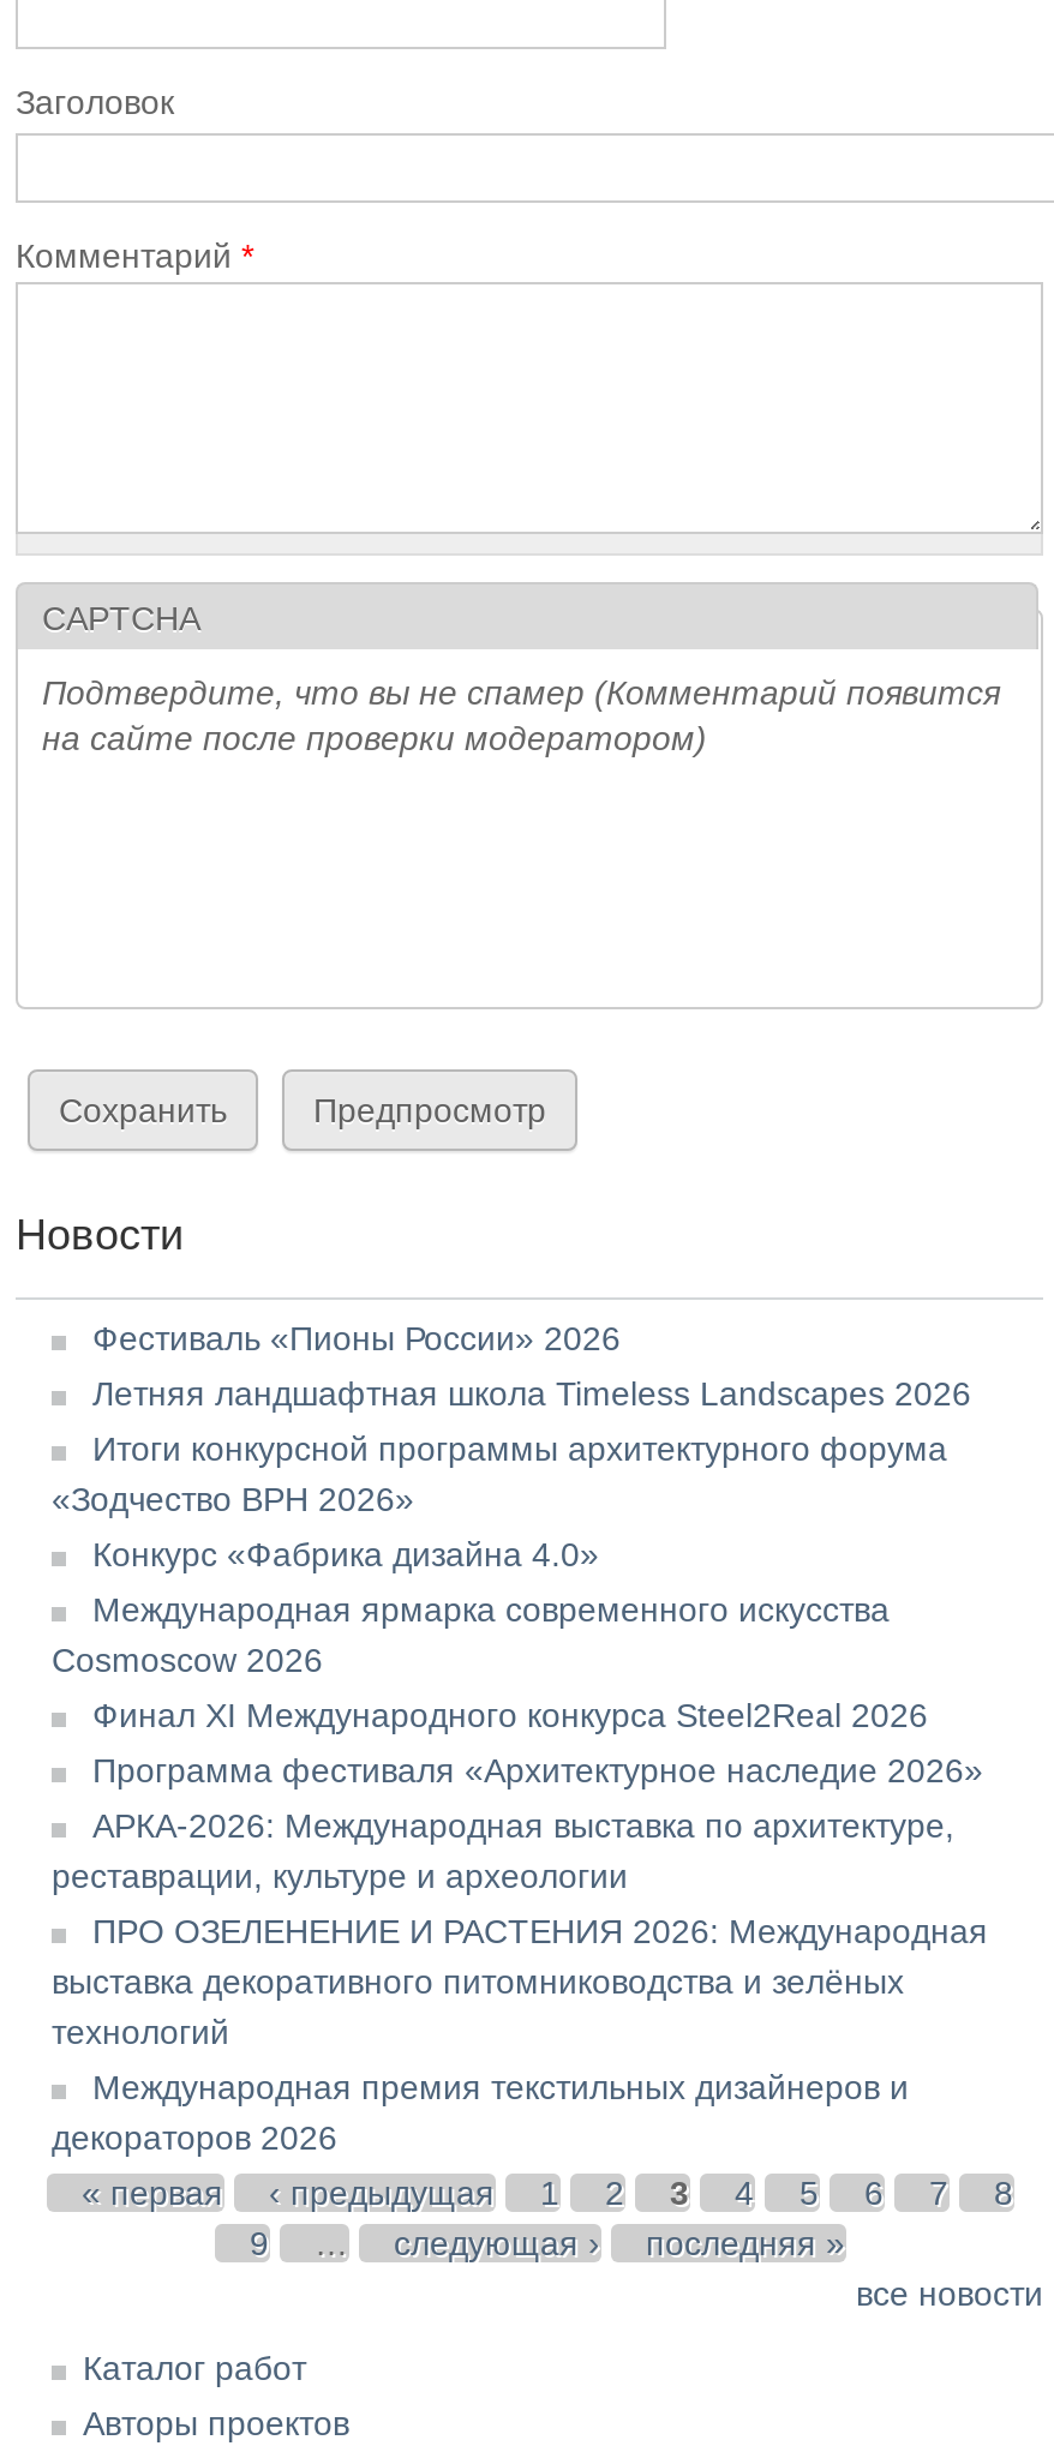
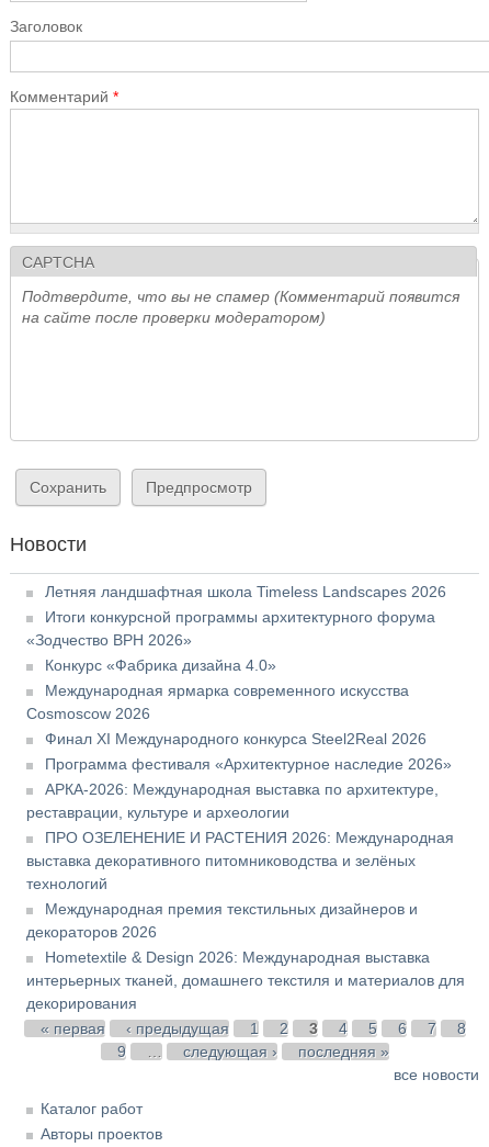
[92,1319,621,1357] Фестиваль «Пионы России» 2026 -> none
moved [52,1374,988,2157] -> [26,583,454,941]: Летняя ландшафтная школа Timeless Landscapes 2026 | Итоги конкурсной программы архитектурного форума | «Зодчество ВРН 2026» | ... | Международная премия текстильных дизайнеров и | декораторов 2026
none -> [26,948,465,1012] Hometextile & Design 2026: Международная выставка | интерьерных тканей, домашнего текстиля и материалов для | декорирования

